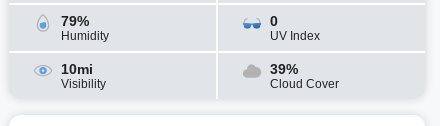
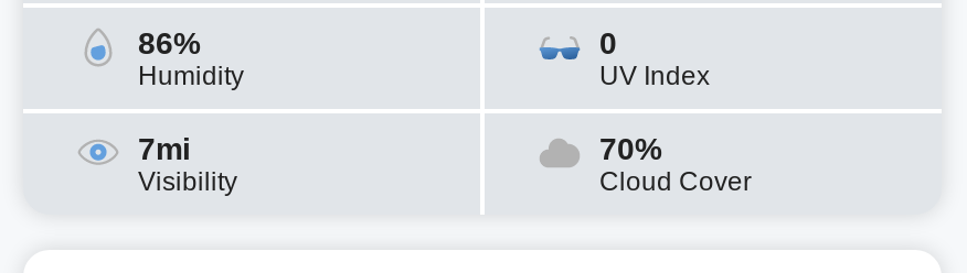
[61,13,89,29] 79% -> [138,24,200,59] 86%
[61,61,93,77] 10mi -> [138,130,191,165] 7mi
[270,61,298,77] 39% -> [599,130,661,165] 70%

